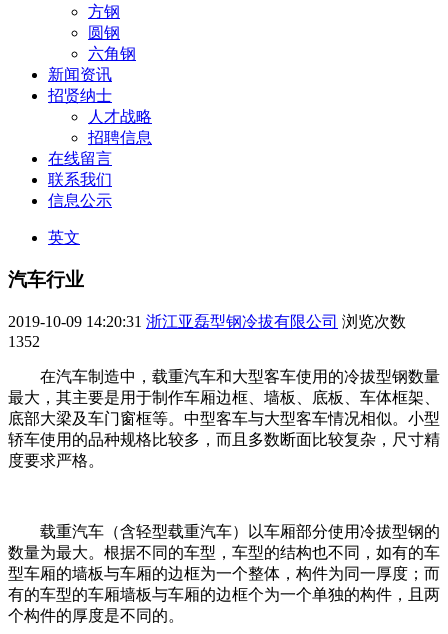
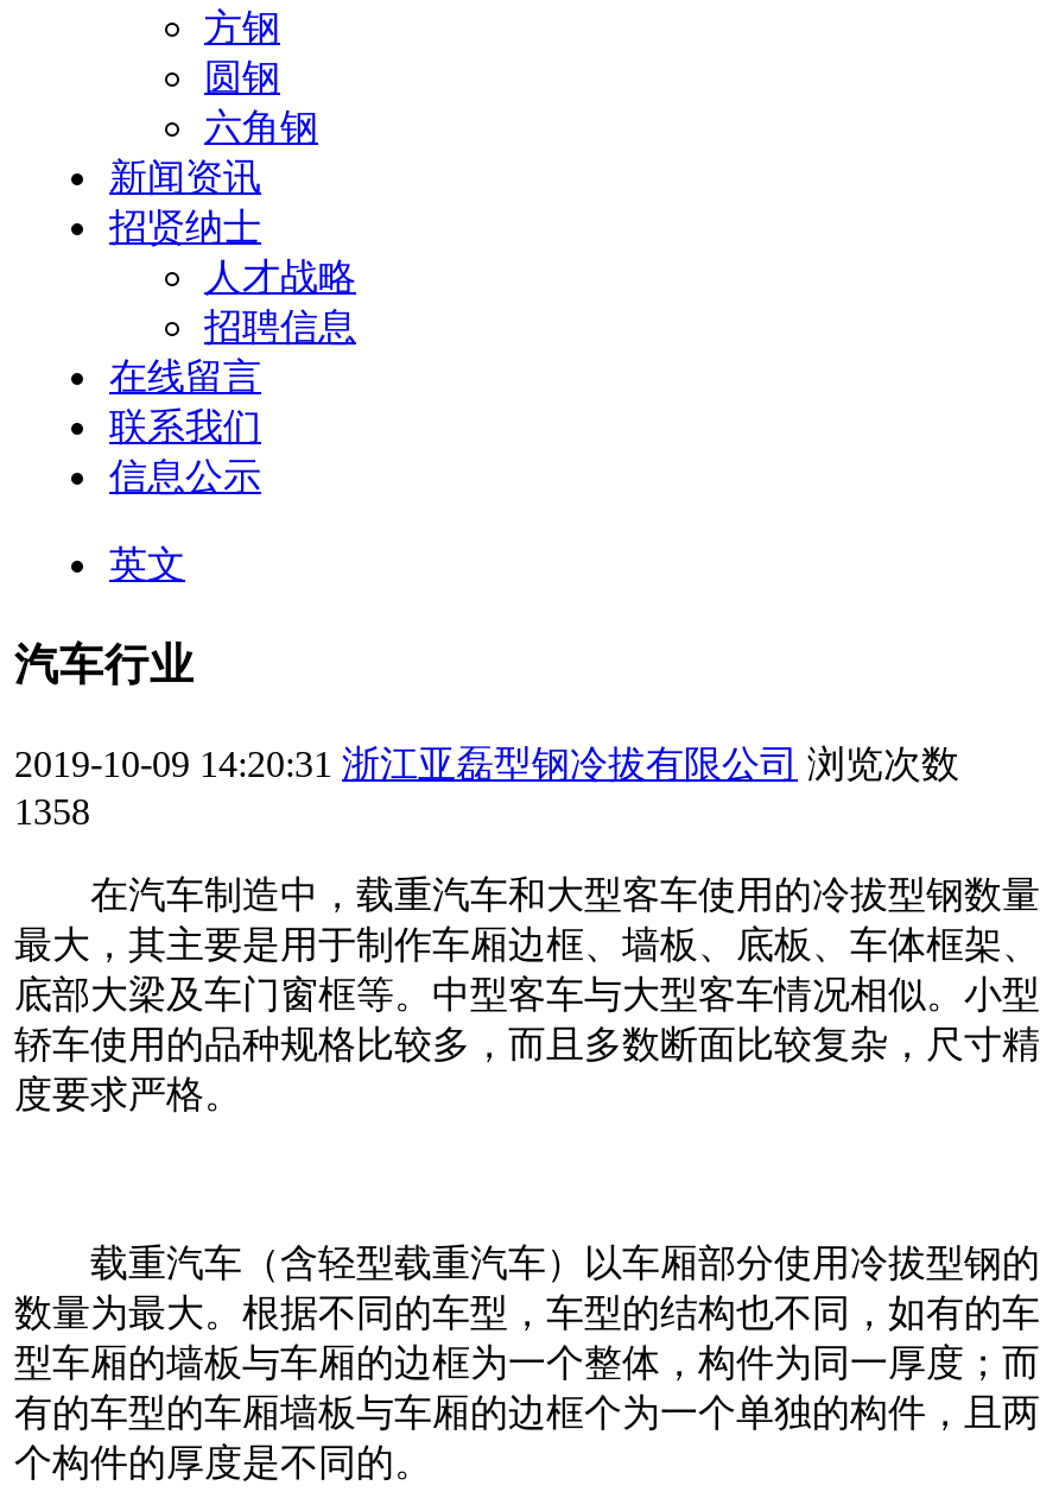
[8,333,40,350] 1352 -> [14,792,90,832] 1358

